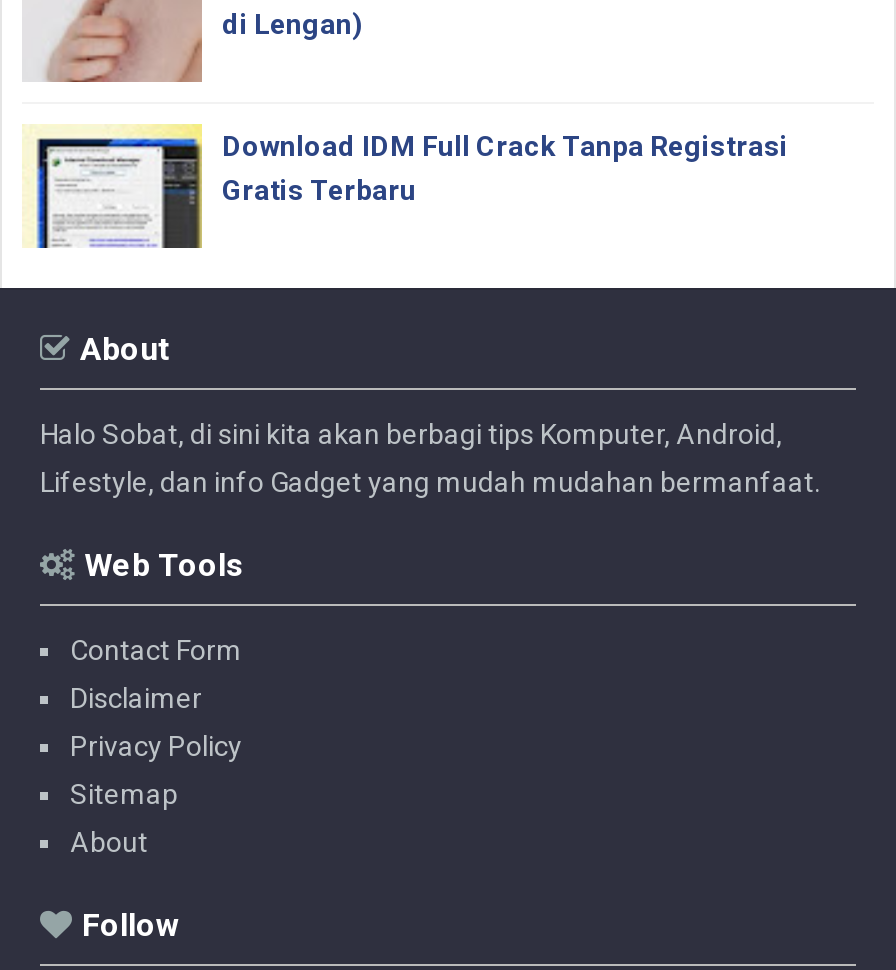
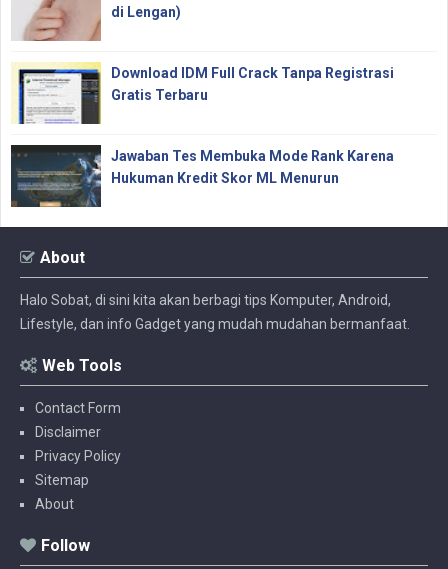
none -> [10,145,394,208] [image] | Jawaban Tes Membuka Mode Rank Karena | Hukuman Kredit Skor ML Menurun

